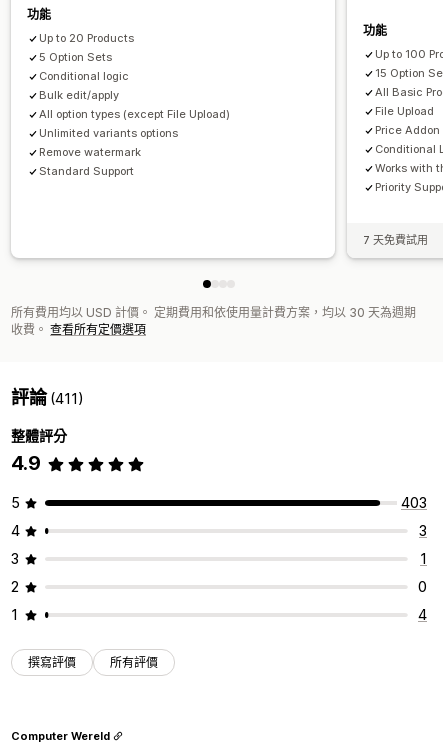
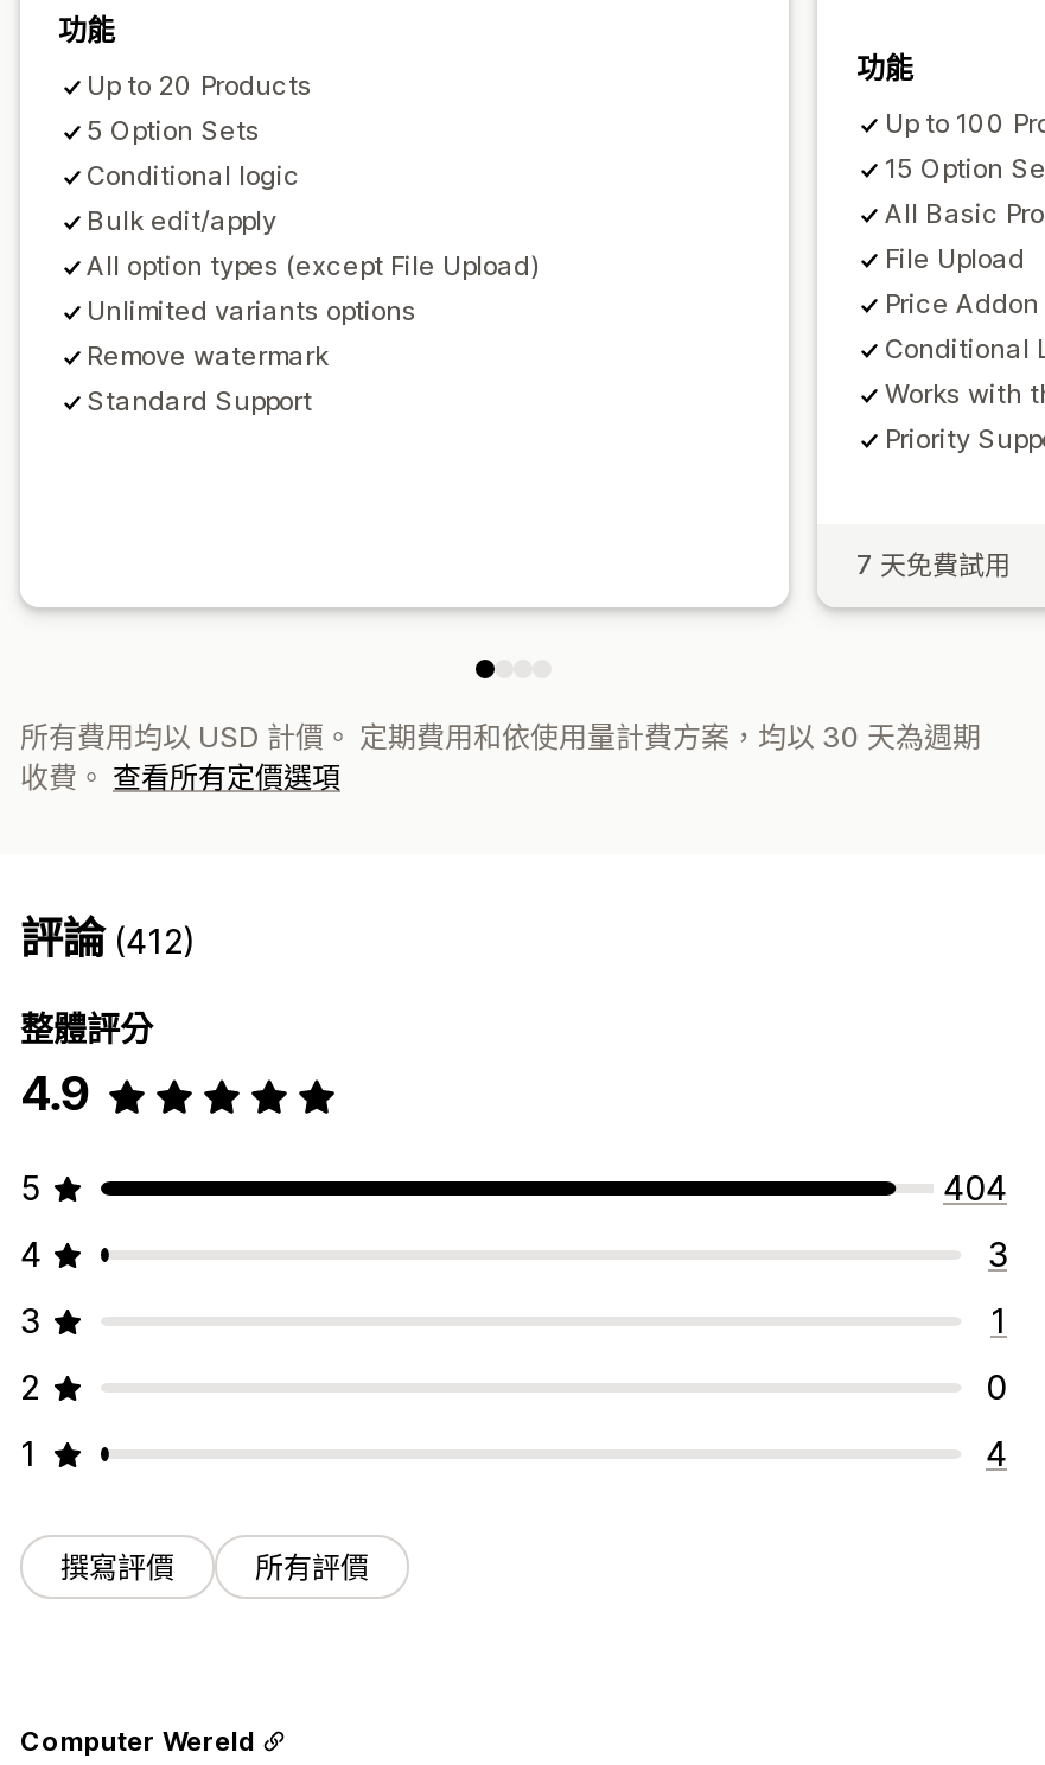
[11,387,84,408] 評論(411) -> [20,915,197,964] 評論(412)
[401,494,427,511] 403 -> [943,1168,1007,1209] 404

